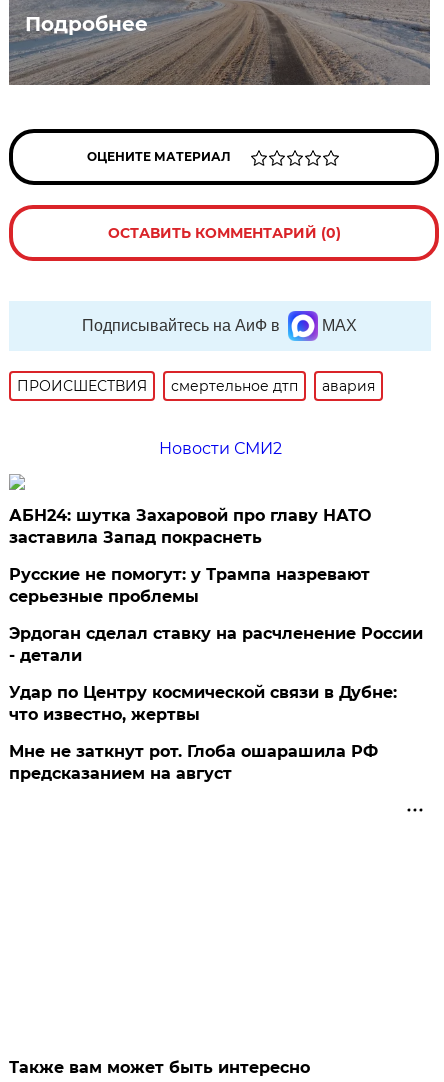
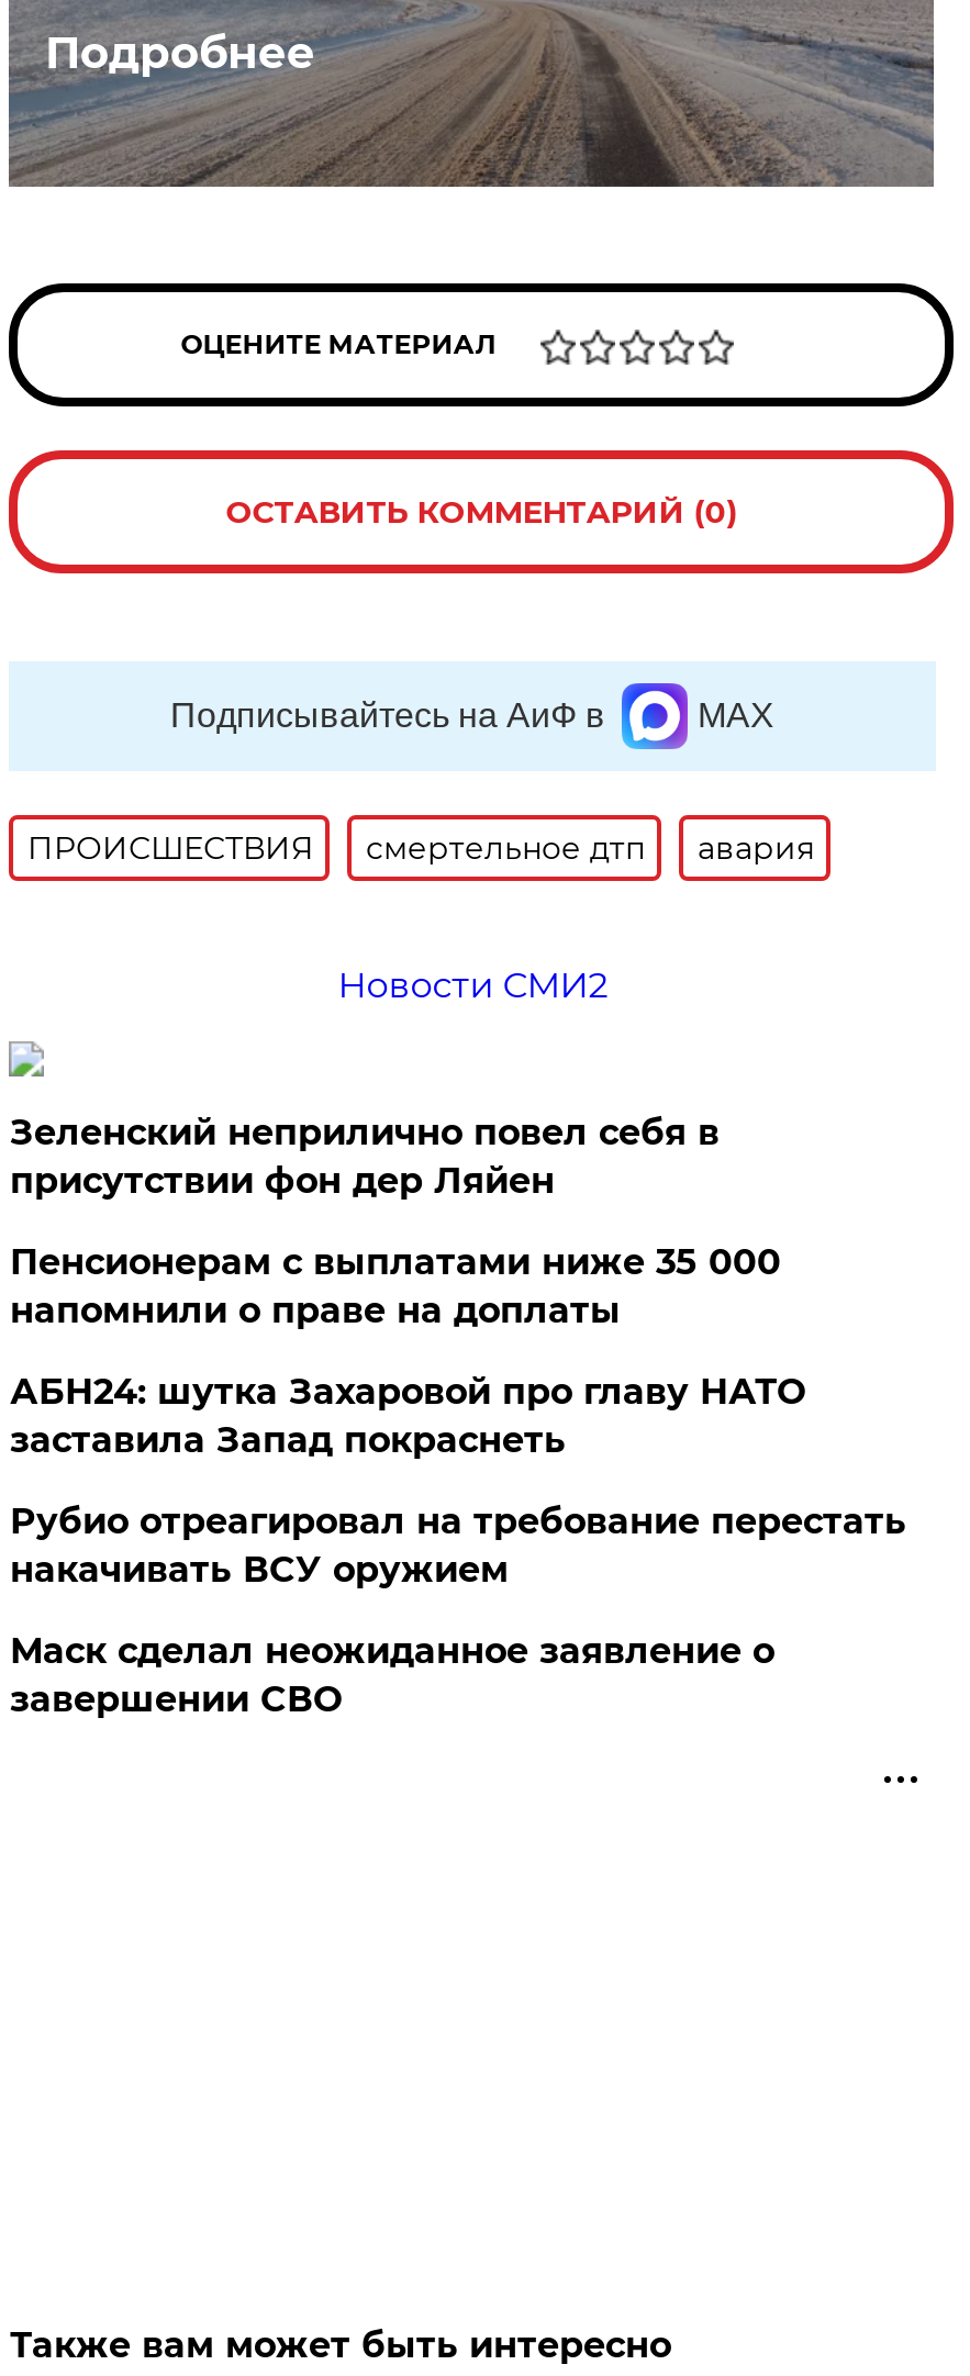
none -> [10,1112,781,1331] Зеленский неприлично повел cебя в | присутствии фон дер Ляйен | Пенсионерам с выплатами ниже 35 000 | напомнили о праве на доплаты
moved [9,506,371,547] -> [10,1371,805,1461]: АБН24: шутка Захаровой про главу НАТО | заставила Запад покраснеть
[9,565,423,783] Русские не помогут: у Трампа назревают | серьезные проблемы | Эрдоган сделал ставку на расчленение России | - детали | Удар по Центру космической связи в Дубне: | что известно, жертвы | Мне не заткнут рот. Глоба ошарашила РФ | предсказанием на август -> [10,1501,906,1720] Рубио отреагировал на требование перестать | накачивать ВСУ оружием | Маск сделал неожиданное заявление о | завершении СВО

